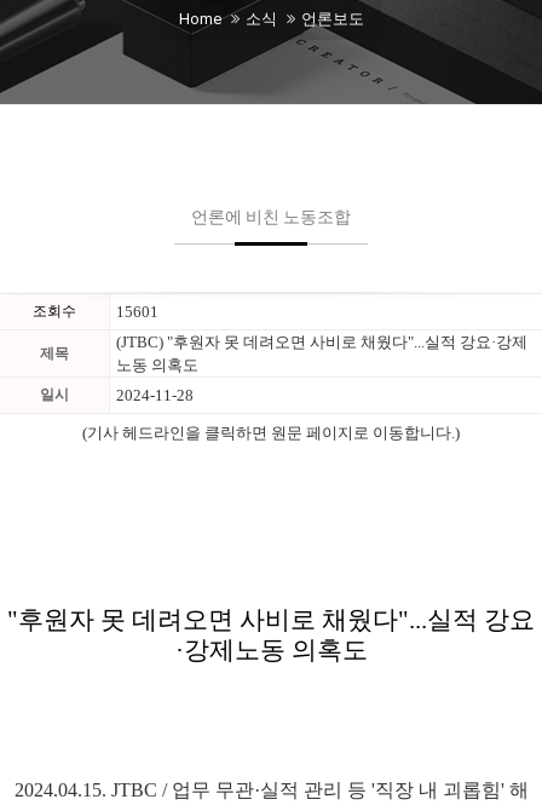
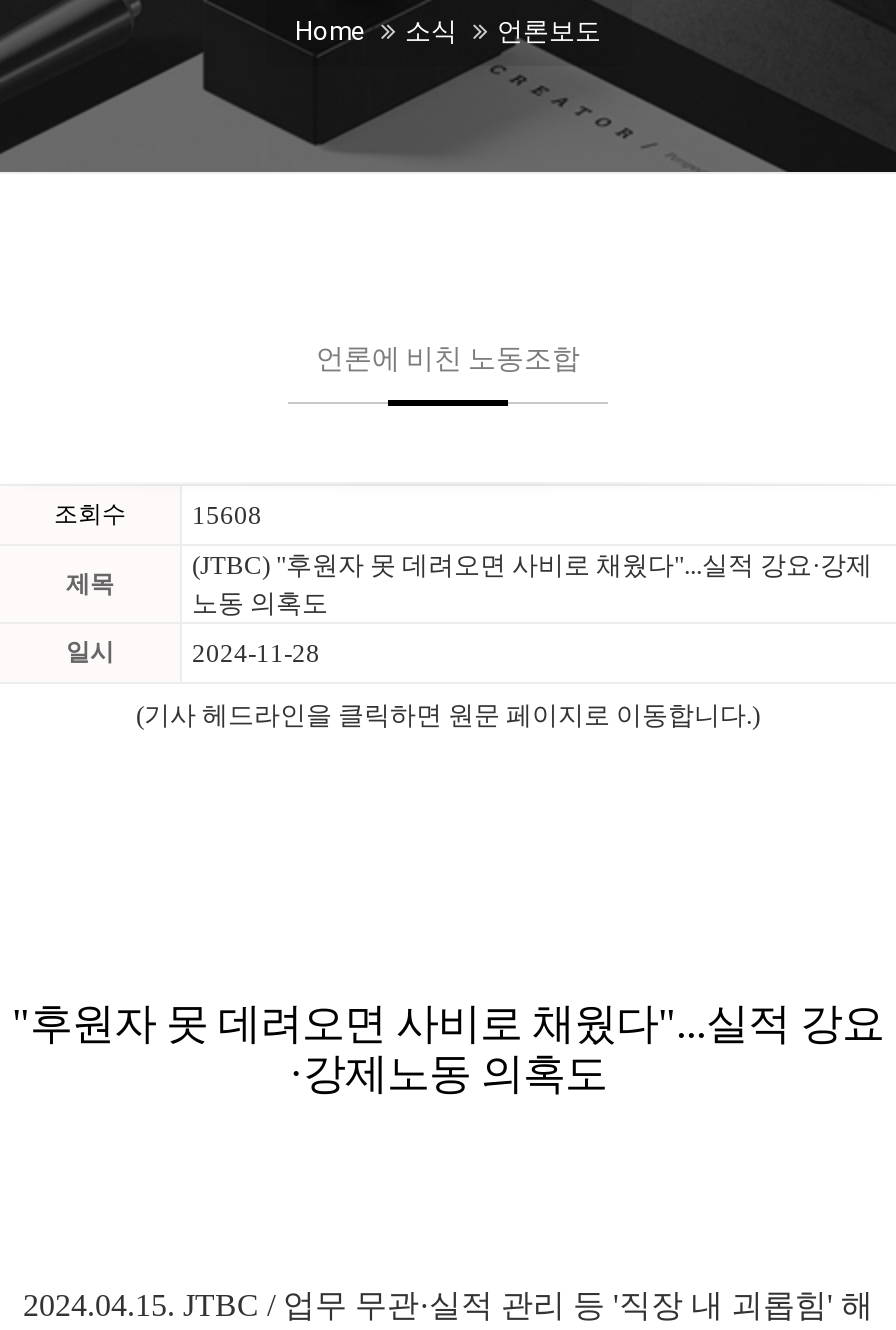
[116,303,158,321] 15601 -> [192,500,262,530] 15608

